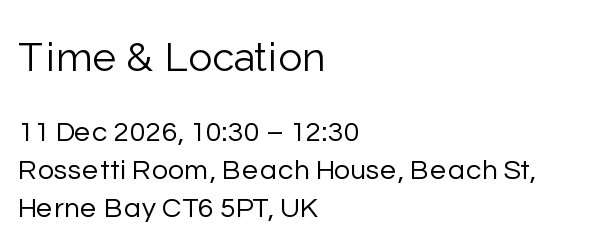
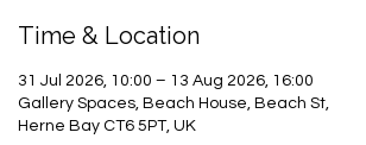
[18,119,536,185] 11 Dec 2026, 10:30 – 12:30 | Rossetti Room, Beach House, Beach St, -> [18,72,329,112] 31 Jul 2026, 10:00 – 13 Aug 2026, 16:00 | Gallery Spaces, Beach House, Beach St,

